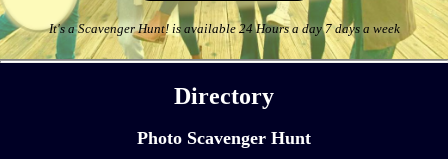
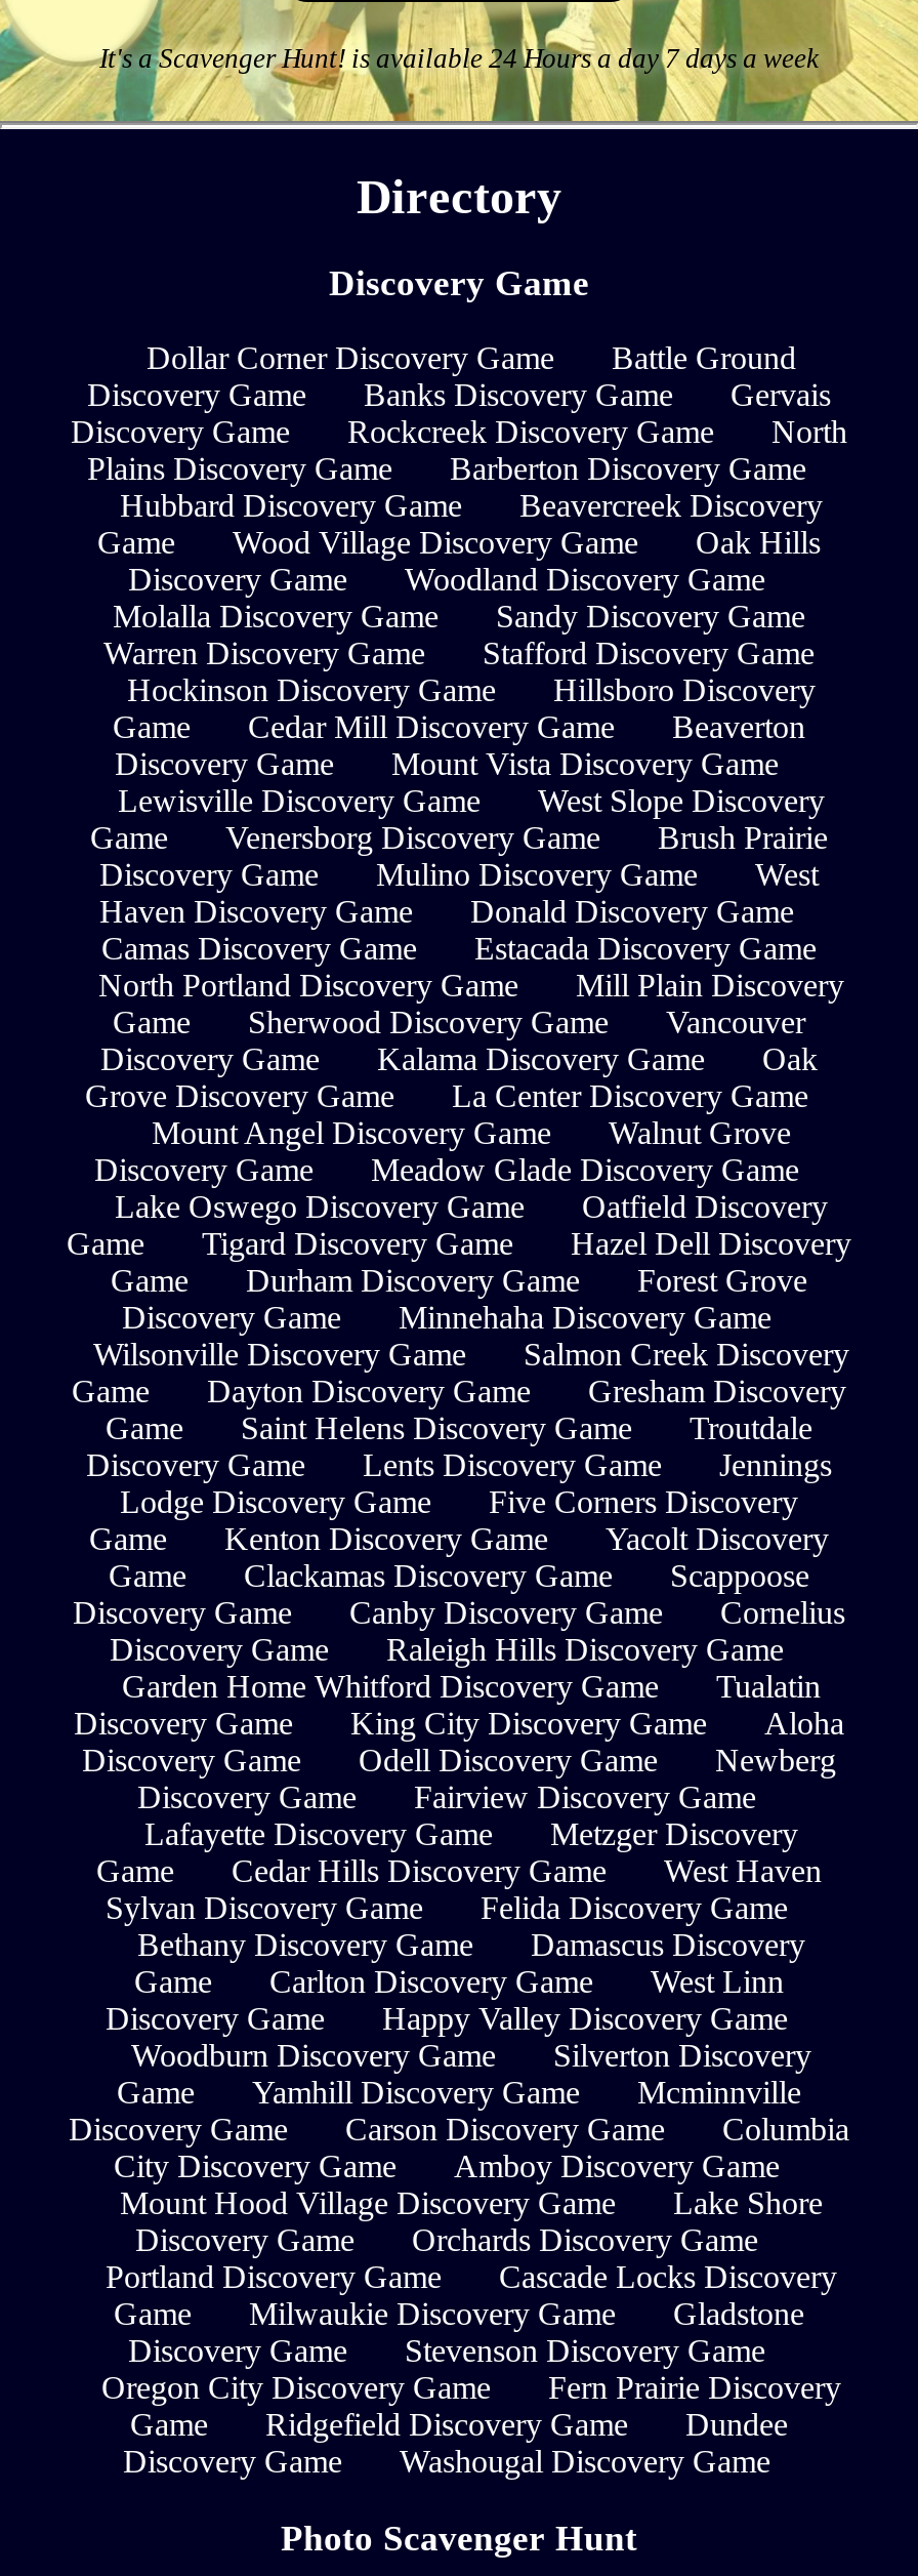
none -> [67,262,851,2479] Discovery Game | Dollar Corner Discovery Game | Battle Ground | Discovery Game | Banks Discovery Game | Gervais | Discovery Game | Rockcreek Discovery Game | North | Plains Discovery Game | Barberton Discovery Game | Hubbard Discovery Game | Beavercreek Discovery | Game | Wood Village Discovery Game | Oak Hills | Discovery Game | Woodland Discovery Game | Molalla Discovery Game | Sandy Discovery Game | Warren Discovery Game | Stafford Discovery Game | Hockinson Discovery Game | Hillsboro Discovery | Game | Cedar Mill Discovery Game | Beaverton | Discovery Game | Mount Vista Discovery Game | Lewisville Discovery Game | West Slope Discovery | Game | Venersborg Discovery Game | Brush Prairie | Discovery Game | Mulino Discovery Game | West | Haven Discovery Game | Donald Discovery Game | Camas Discovery Game | Estacada Discovery Game | North Portland Discovery Game | Mill Plain Discovery | Game | Sherwood Discovery Game | Vancouver | Discovery Game | Kalama Discovery Game | Oak | Grove Discovery Game | La Center Discovery Game | Mount Angel Discovery Game | Walnut Grove | Discovery Game | Meadow Glade Discovery Game | Lake Oswego Discovery Game | Oatfield Discovery | Game | Tigard Discovery Game | Hazel Dell Discovery | Game | Durham Discovery Game | Forest Grove | Discovery Game | Minnehaha Discovery Game | Wilsonville Discovery Game | Salmon Creek Discovery | Game | Dayton Discovery Game | Gresham Discovery | Game | Saint Helens Discovery Game | Troutdale | Discovery Game | Lents Discovery Game | Jennings | Lodge Discovery Game | Five Corners Discovery | Game | Kenton Discovery Game | Yacolt Discovery | Game | Clackamas Discovery Game | Scappoose | Discovery Game | Canby Discovery Game | Cornelius | Discovery Game | Raleigh Hills Discovery Game | Garden Home Whitford Discovery Game | Tualatin | Discovery Game | King City Discovery Game | Aloha | Discovery Game | Odell Discovery Game | Newberg | Discovery Game | Fairview Discovery Game | Lafayette Discovery Game | Metzger Discovery | Game | Cedar Hills Discovery Game | West Haven | Sylvan Discovery Game | Felida Discovery Game | Bethany Discovery Game | Damascus Discovery | Game | Carlton Discovery Game | West Linn | Discovery Game | Happy Valley Discovery Game | Woodburn Discovery Game | Silverton Discovery | Game | Yamhill Discovery Game | Mcminnville | Discovery Game | Carson Discovery Game | Columbia | City Discovery Game | Amboy Discovery Game | Mount Hood Village Discovery Game | Lake Shore | Discovery Game | Orchards Discovery Game | Portland Discovery Game | Cascade Locks Discovery | Game | Milwaukie Discovery Game | Gladstone | Discovery Game | Stevenson Discovery Game | Oregon City Discovery Game | Fern Prairie Discovery | Game | Ridgefield Discovery Game | Dundee | Discovery Game | Washougal Discovery Game

